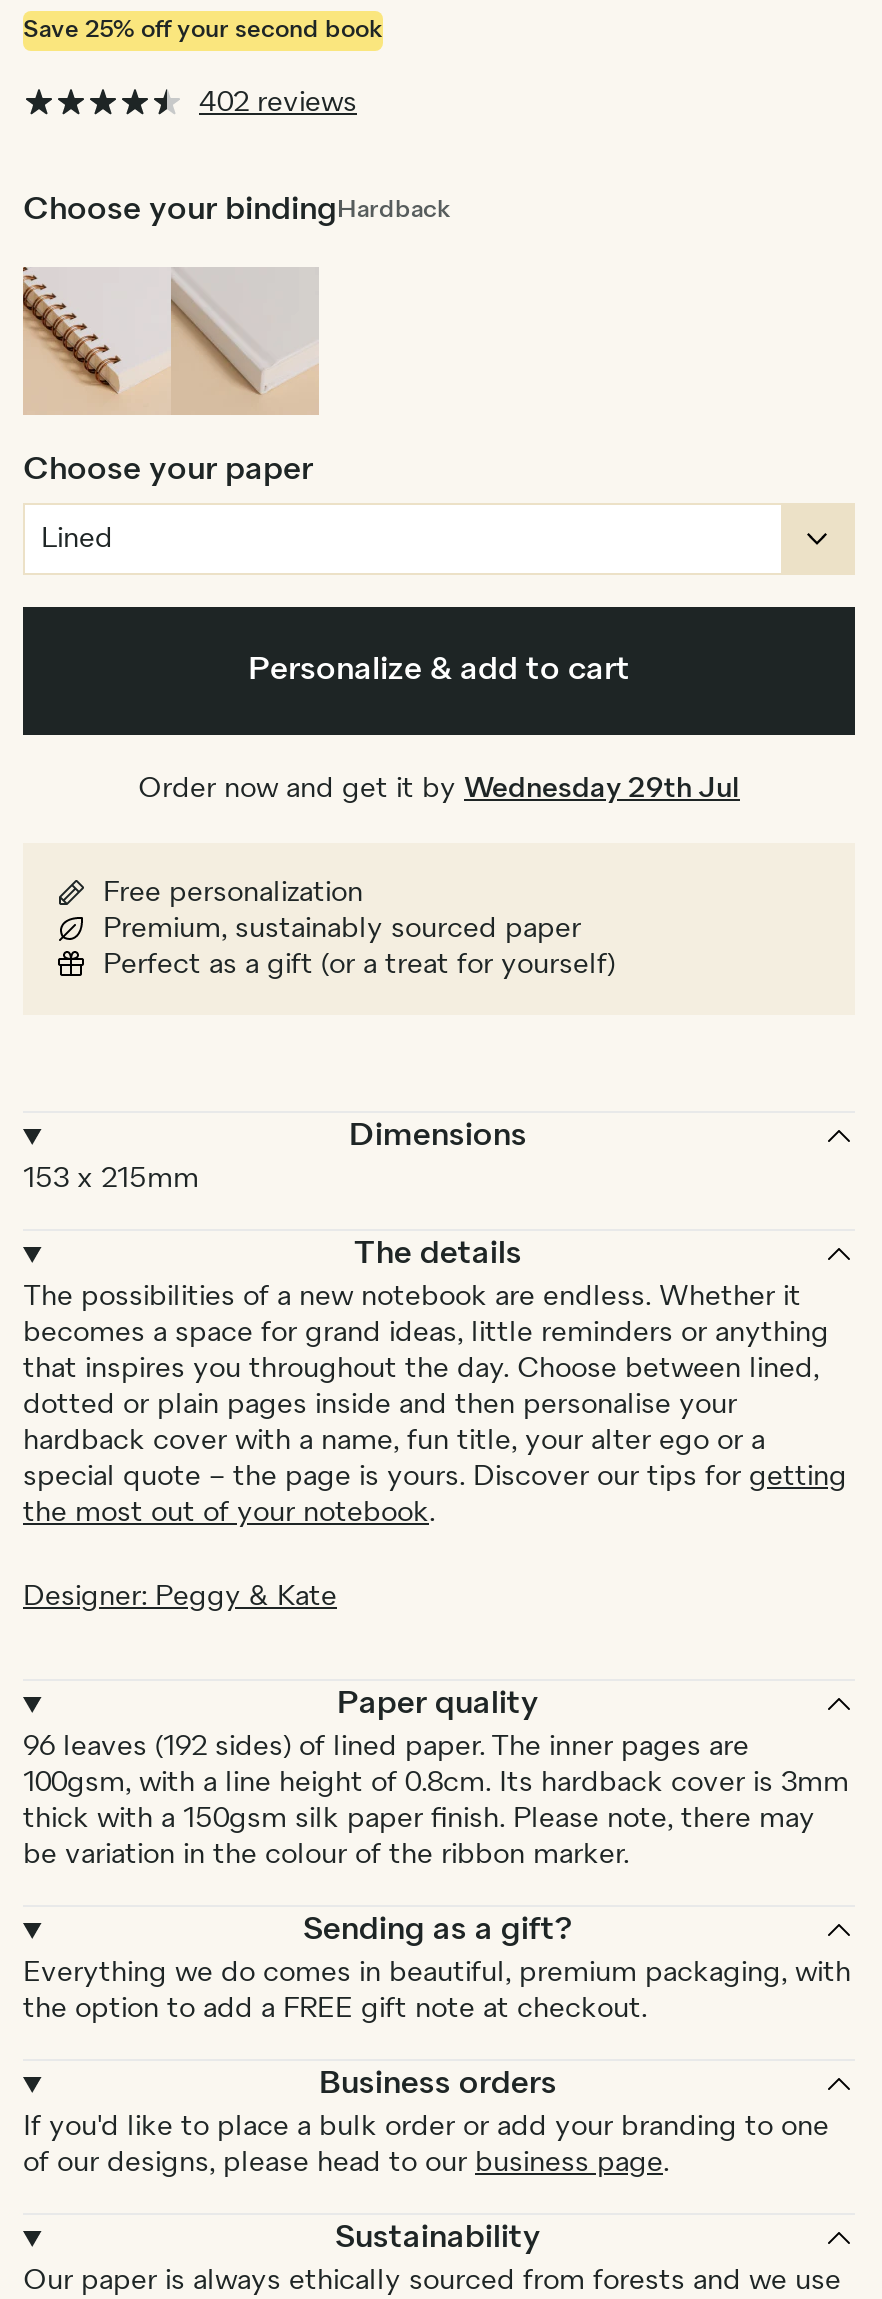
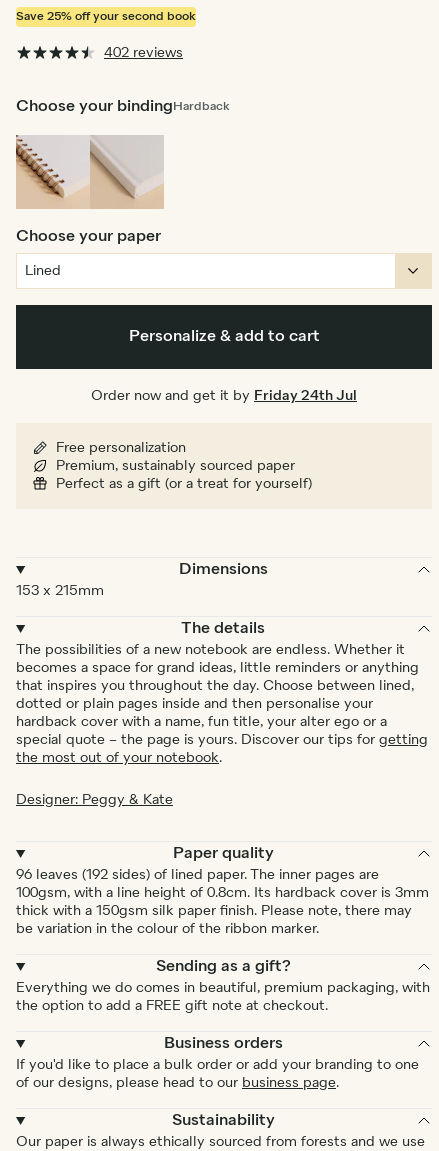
[138,775,740,803] Order now and get it by Wednesday 29th Jul -> [91,389,357,403] Order now and get it by Friday 24th Jul

